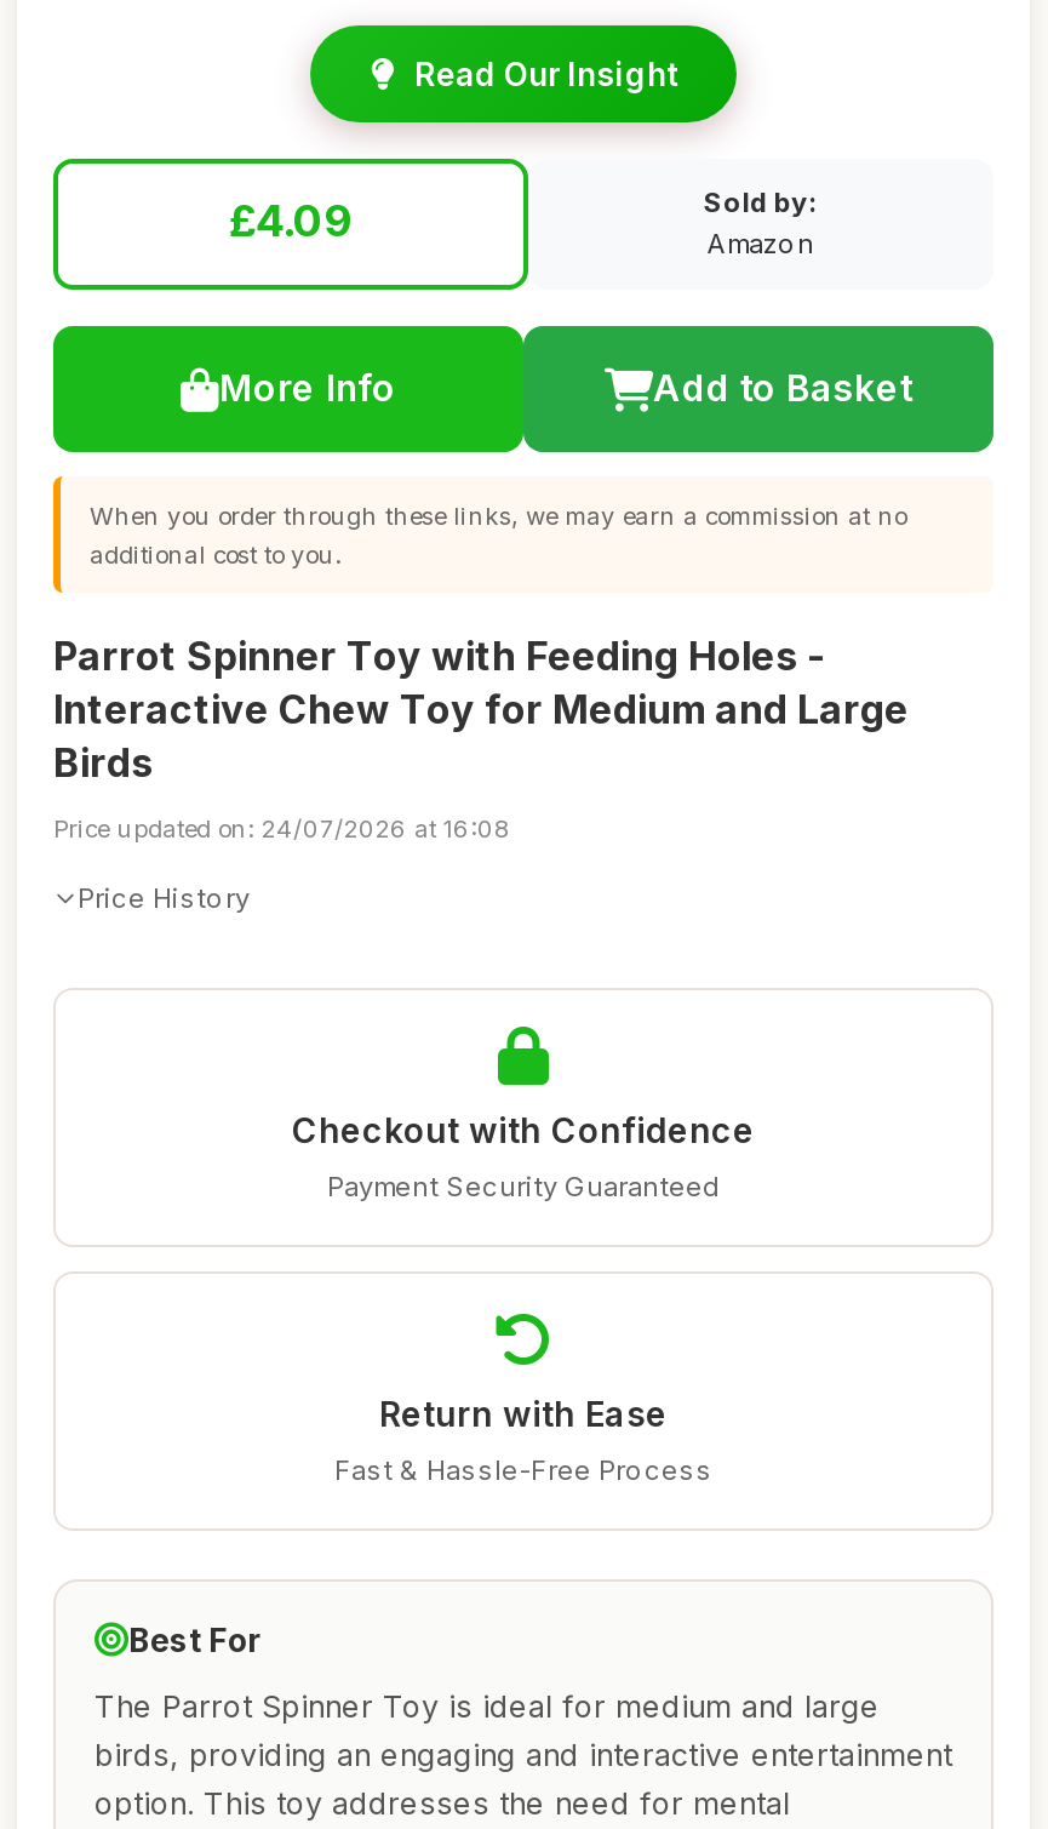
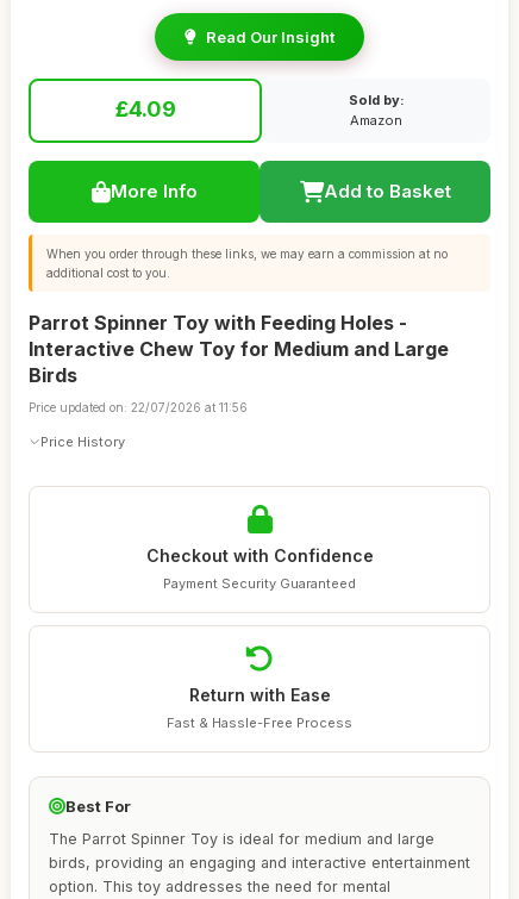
[53,813,511,842] Price updated on: 24/07/2026 at 16:08 -> [29,400,248,414] Price updated on: 22/07/2026 at 11:56

